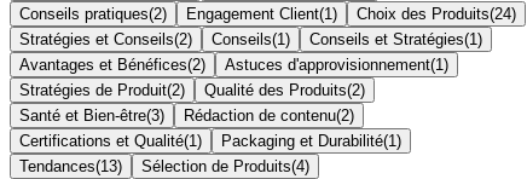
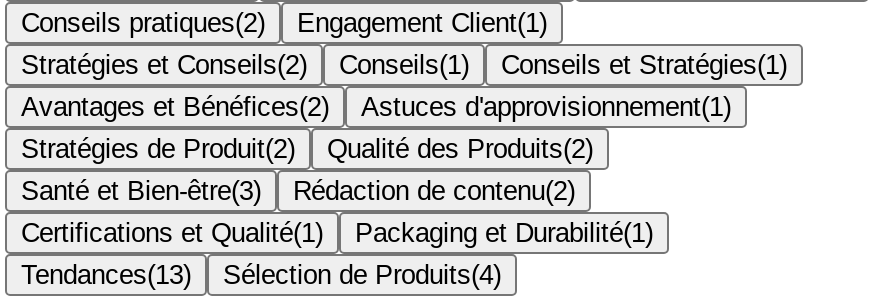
[357,5,516,23] Choix des Produits(24) -> none

